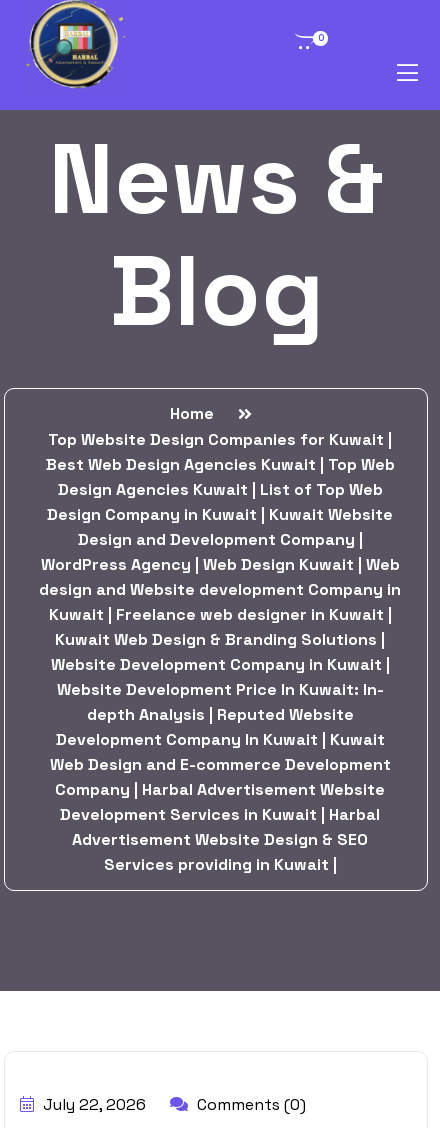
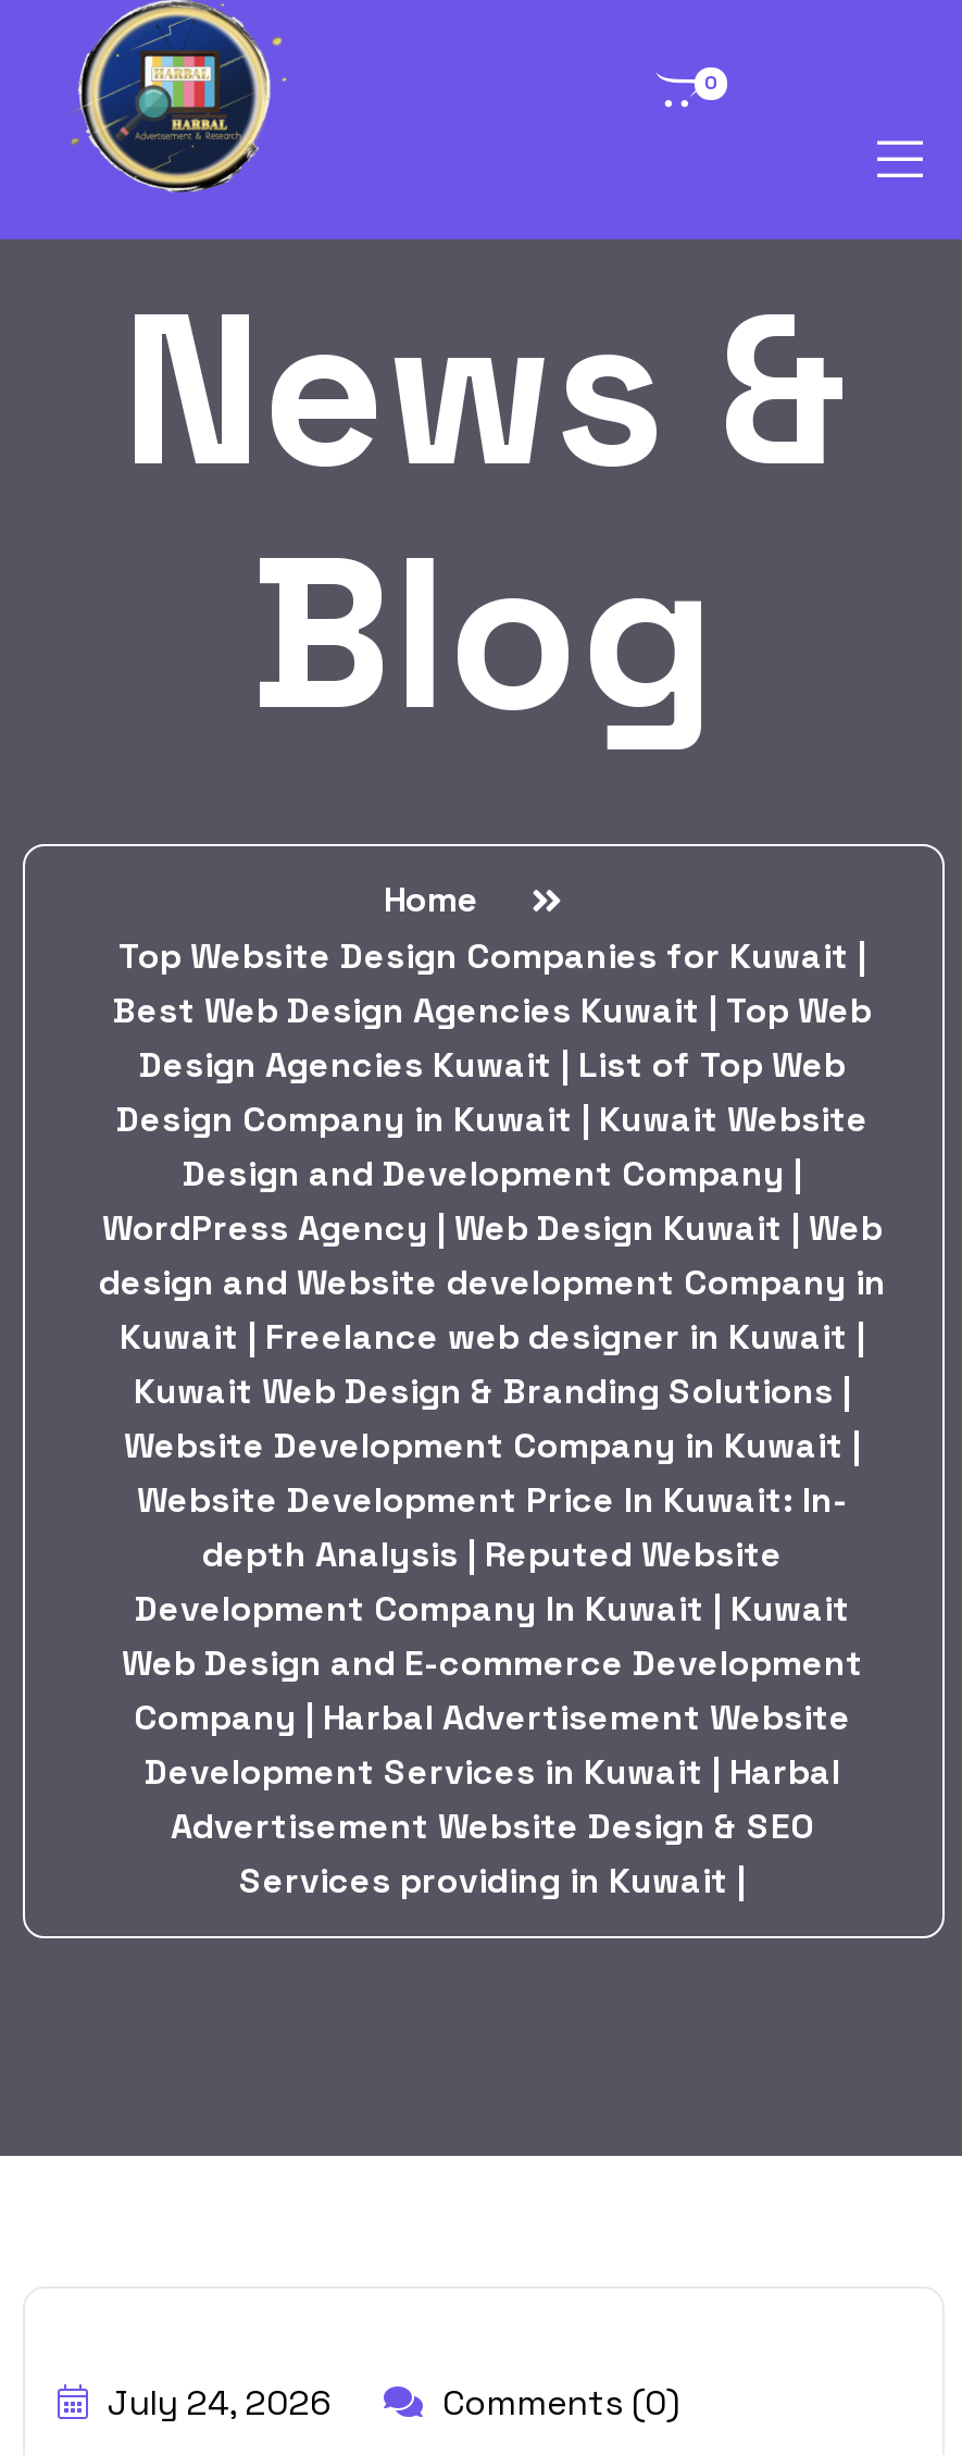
[39,1094,146,1115] July 22, 2026 -> [99,2380,332,2426] July 24, 2026

